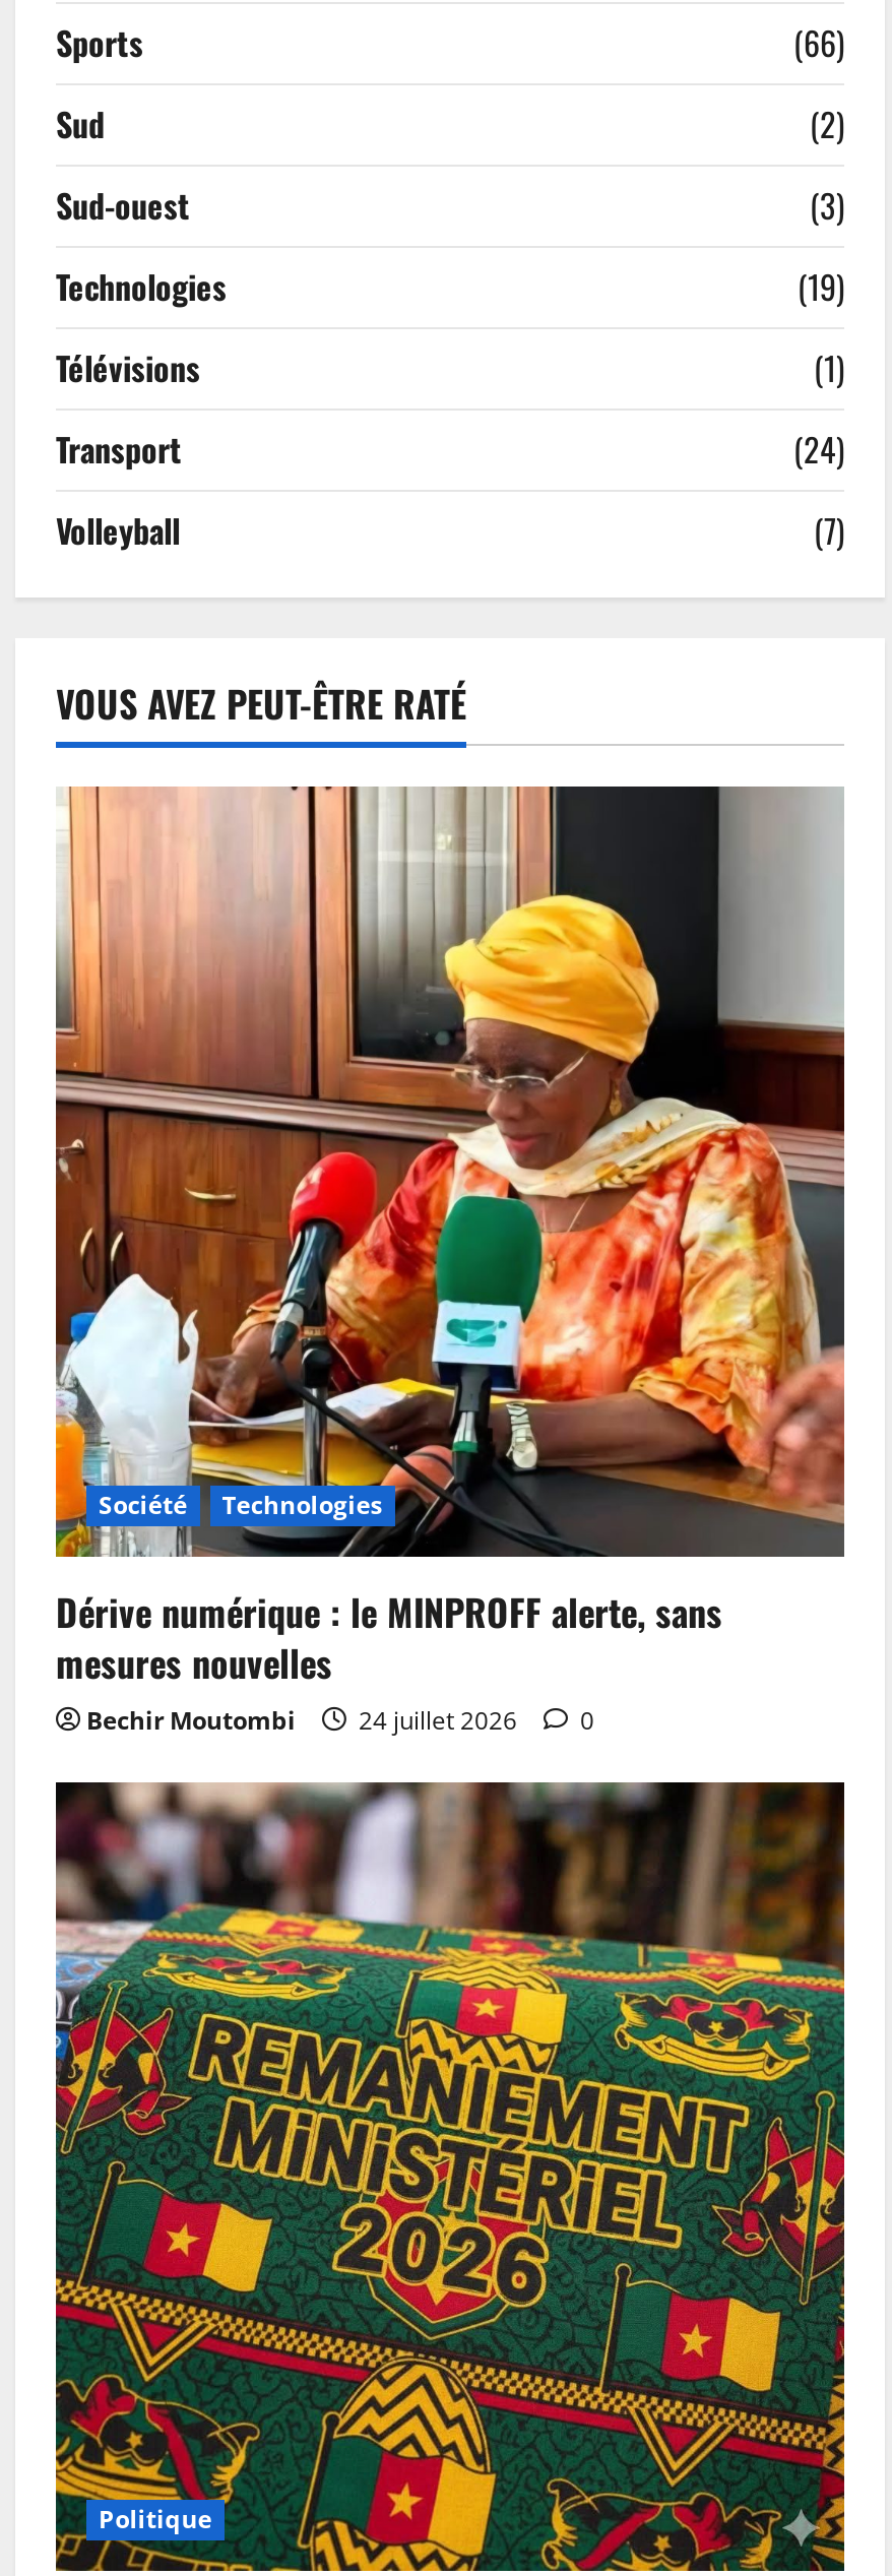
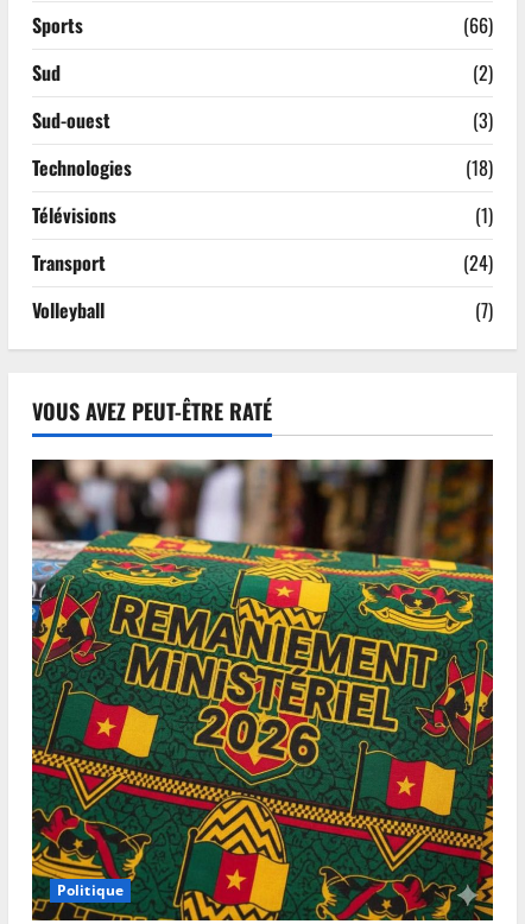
[798,262,844,311] (19) -> [466,153,493,182] (18)
[54,787,846,1737] [image] | Société | Technologies | Dérive numérique : le MINPROFF alerte, sans | mesures nouvelles | Bechir Moutombi | 24 juillet 2026 | 0 -> none

